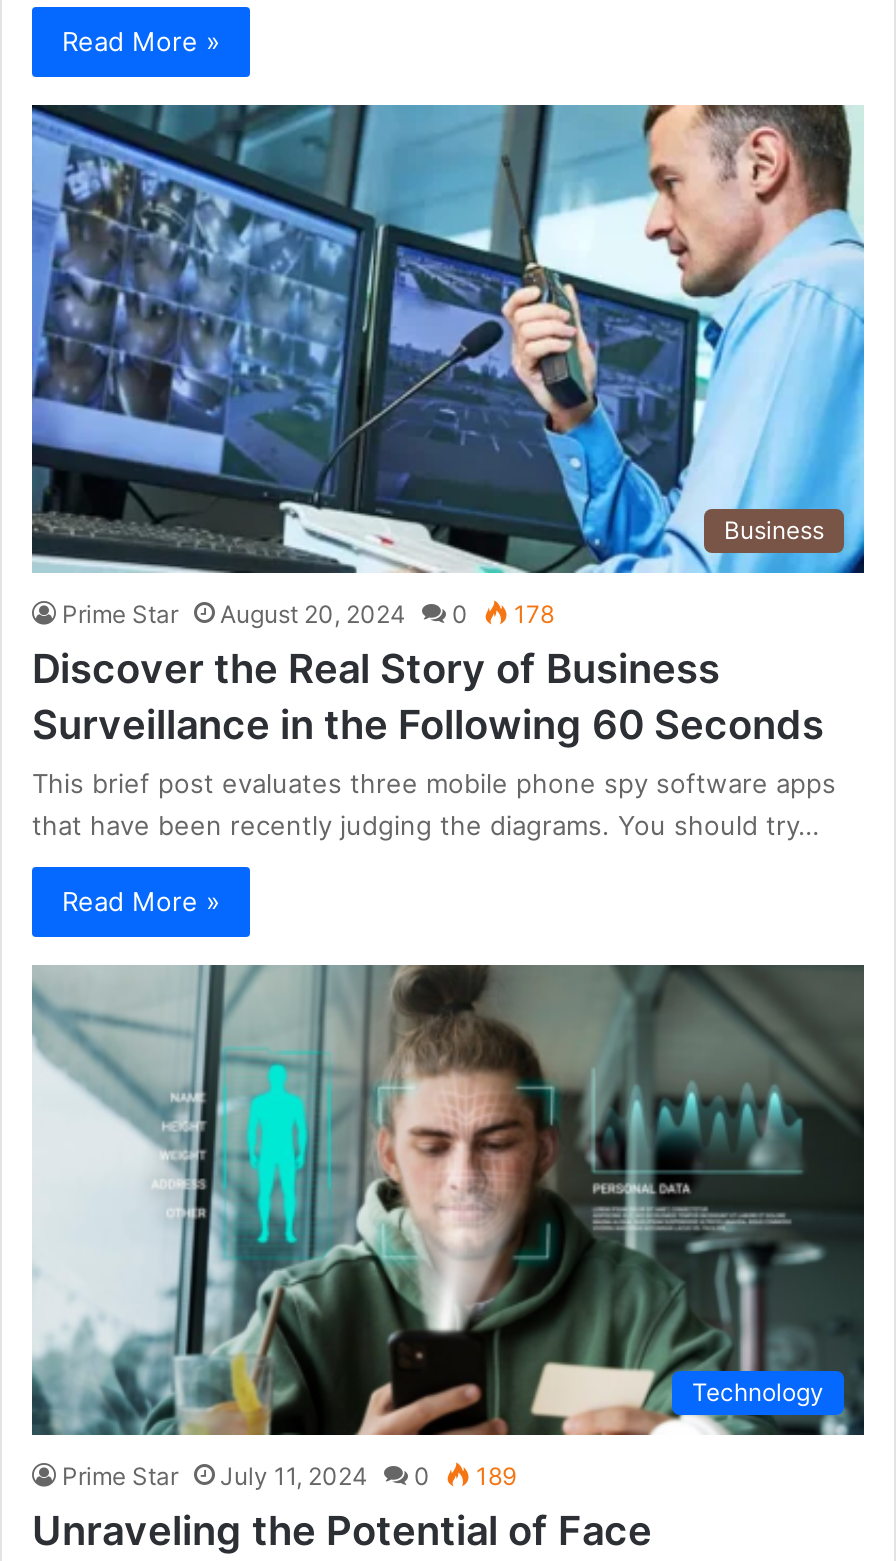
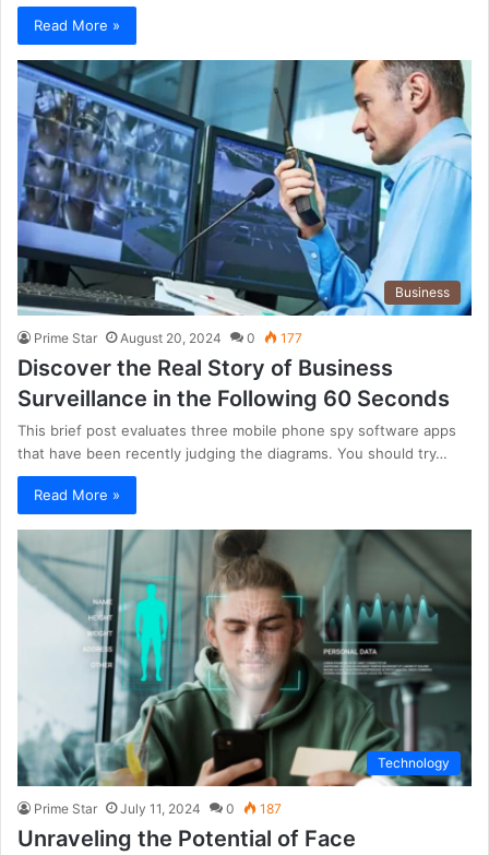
[62,600,554,630] Prime Star August 20, 2024 0 178 -> [34,330,302,347] Prime Star August 20, 2024 0 177
[62,1461,516,1491] Prime Star July 11, 2024 0 189 -> [34,801,282,817] Prime Star July 11, 2024 0 187

